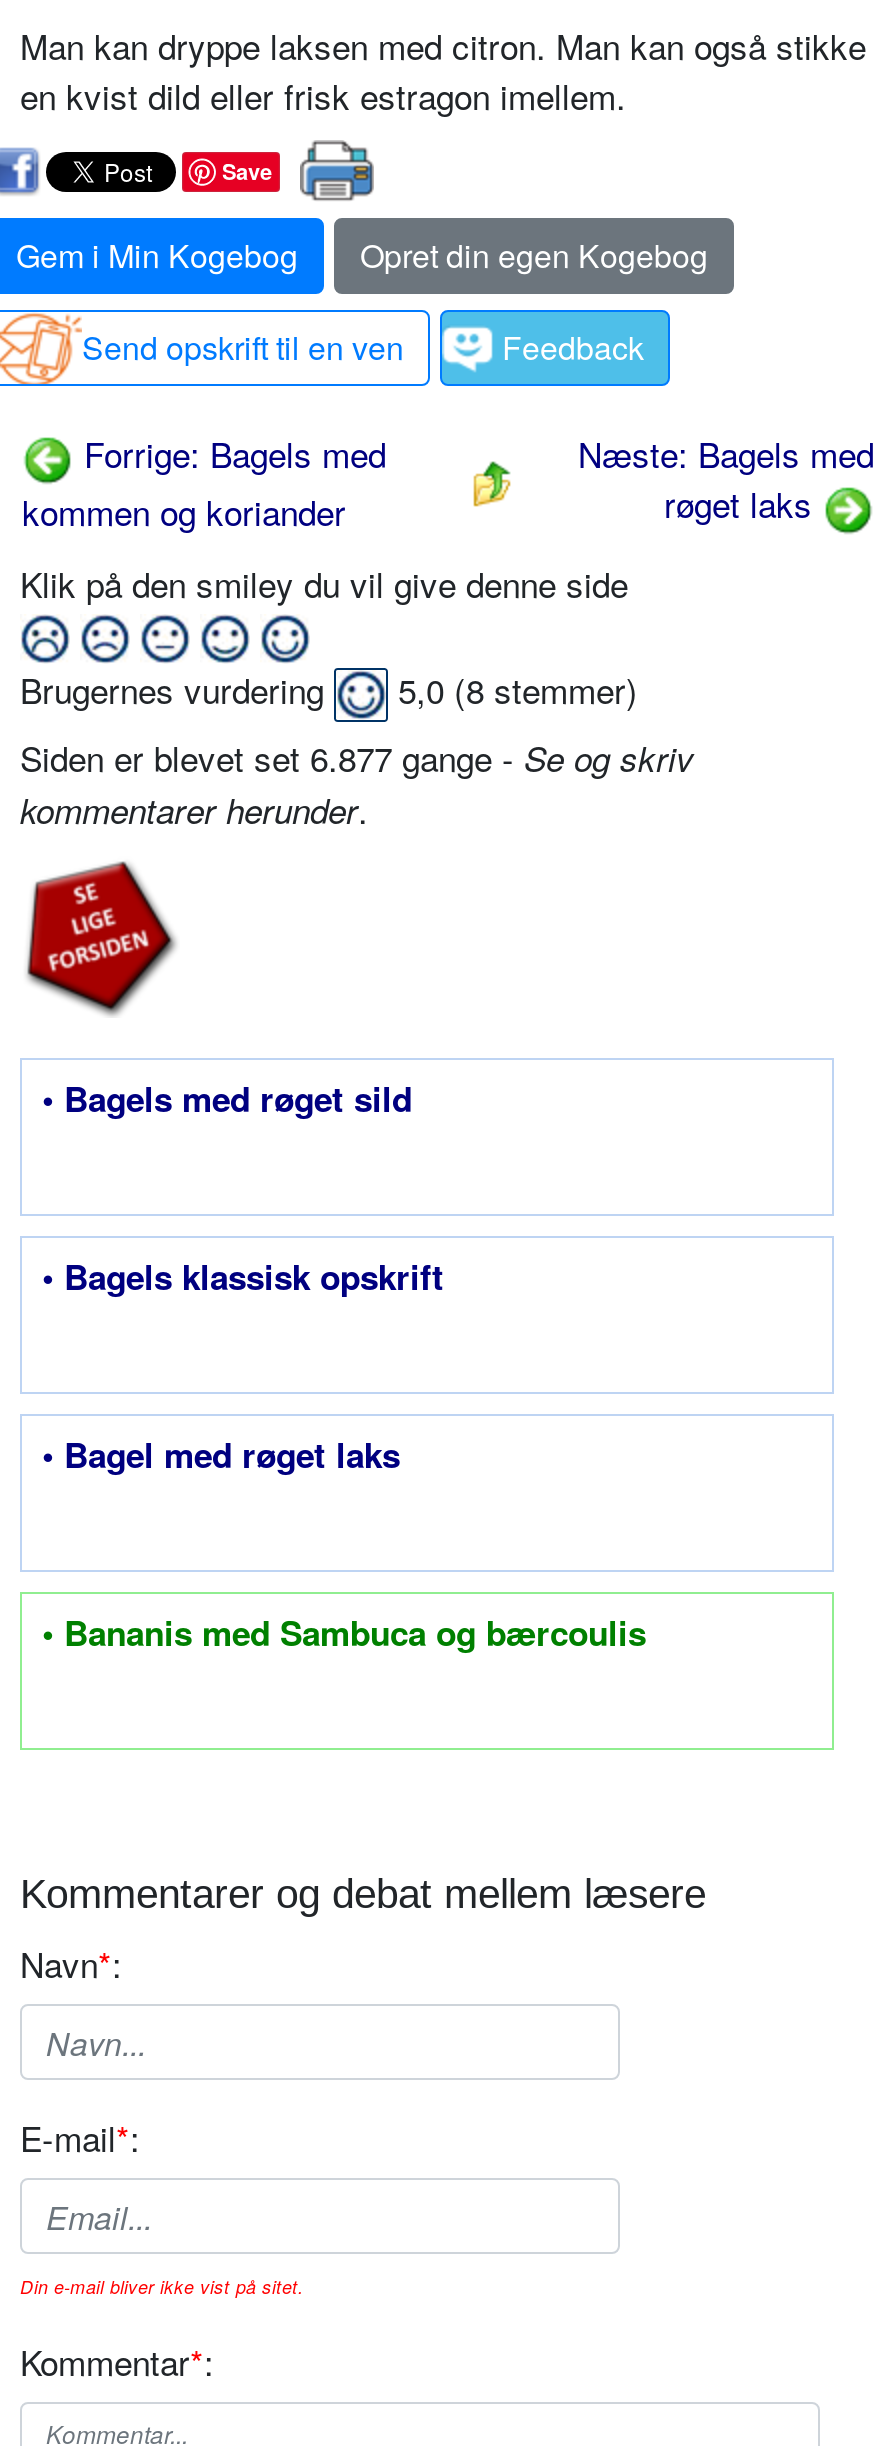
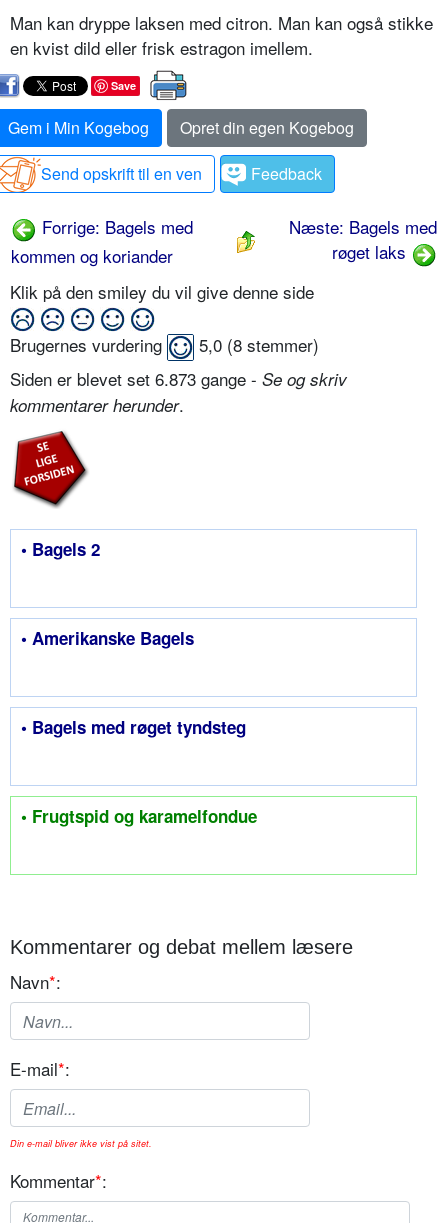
[20,733,694,783] Siden er blevet set 6.877 gange - Se og skriv -> [10,366,347,391] Siden er blevet set 6.873 gange - Se og skriv
[42,1075,412,1123] • Bagels med røget sild -> [21,537,100,561] • Bagels 2
[42,1253,444,1301] • Bagels klassisk opskrift -> [21,626,194,650] • Amerikanske Bagels
[42,1431,400,1479] • Bagel med røget laks -> [21,715,246,739] • Bagels med røget tyndsteg
[42,1609,646,1657] • Bananis med Sambuca og bærcoulis -> [21,804,257,828] • Frugtspid og karamelfondue

